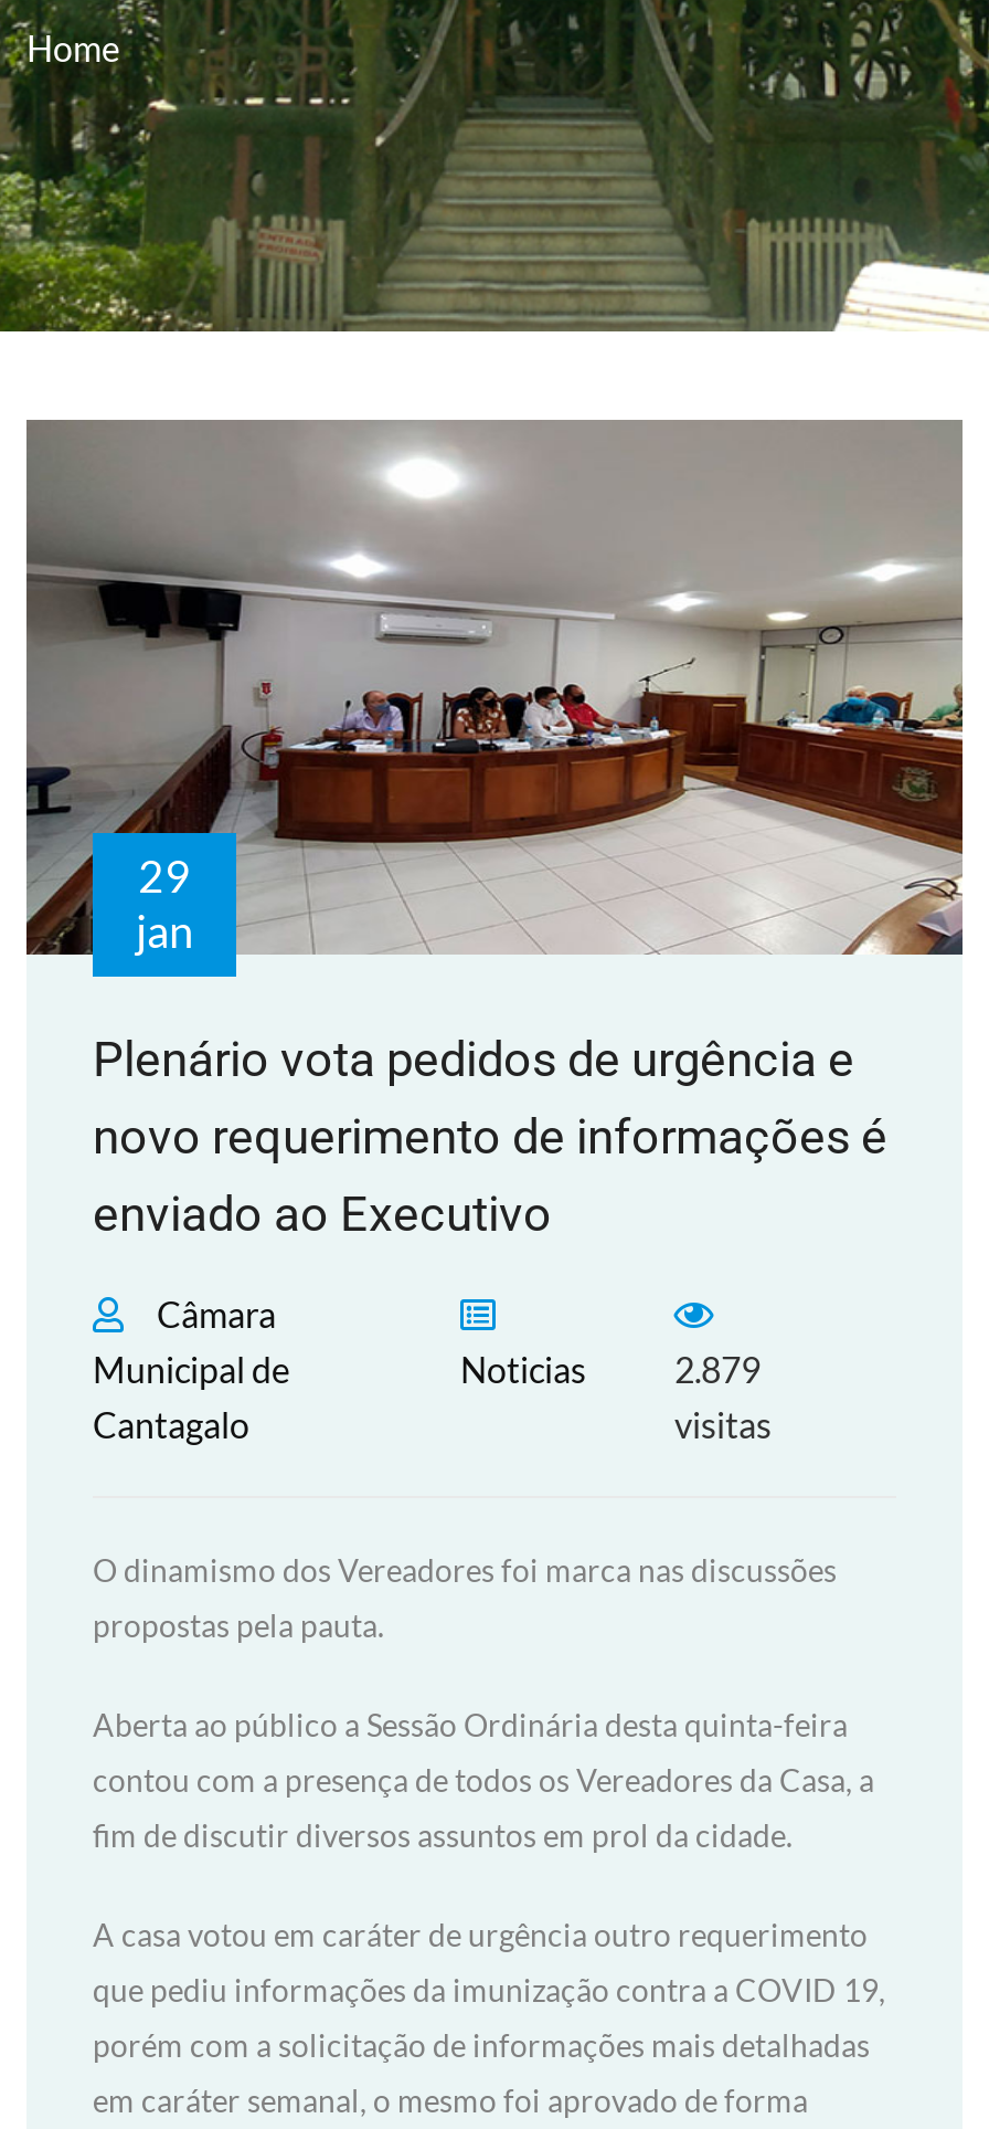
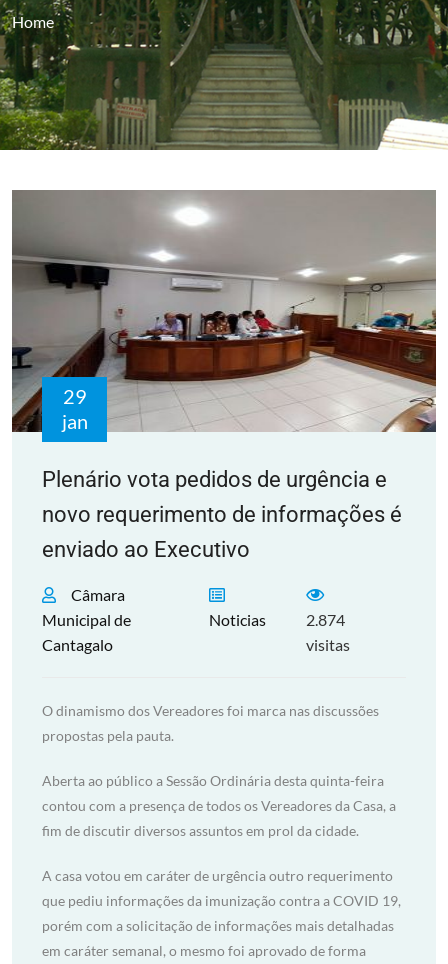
[674,1348,761,1390] 2.879 -> [305,610,344,629] 2.874

